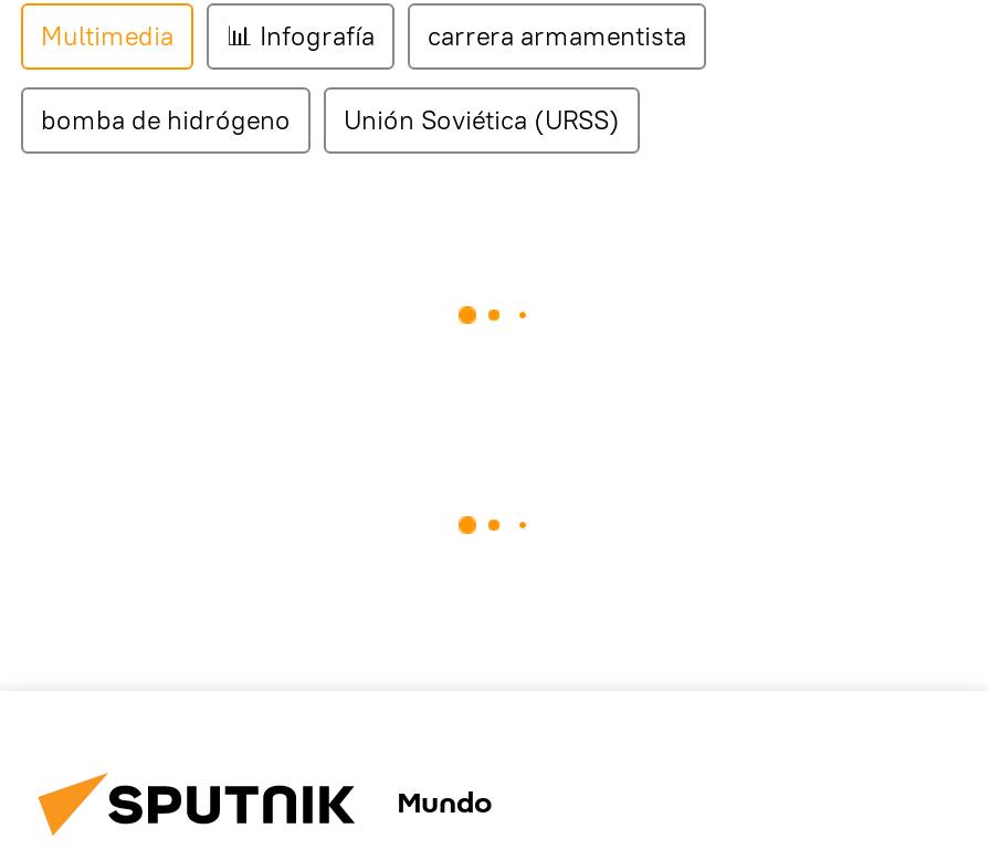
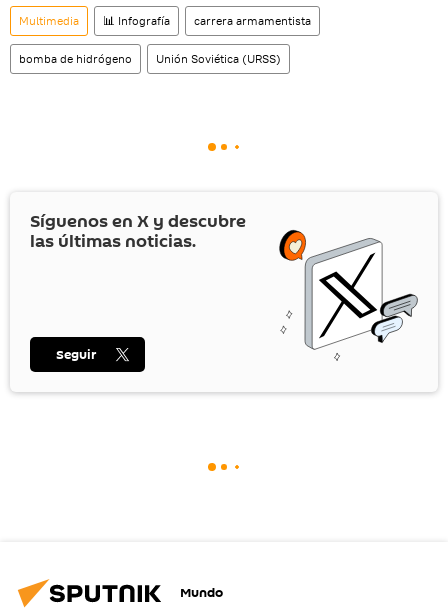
none -> [30,209,419,361] [image] | Síguenos en X y descubre | las últimas noticias.
none -> [56,345,97,364] Seguir

